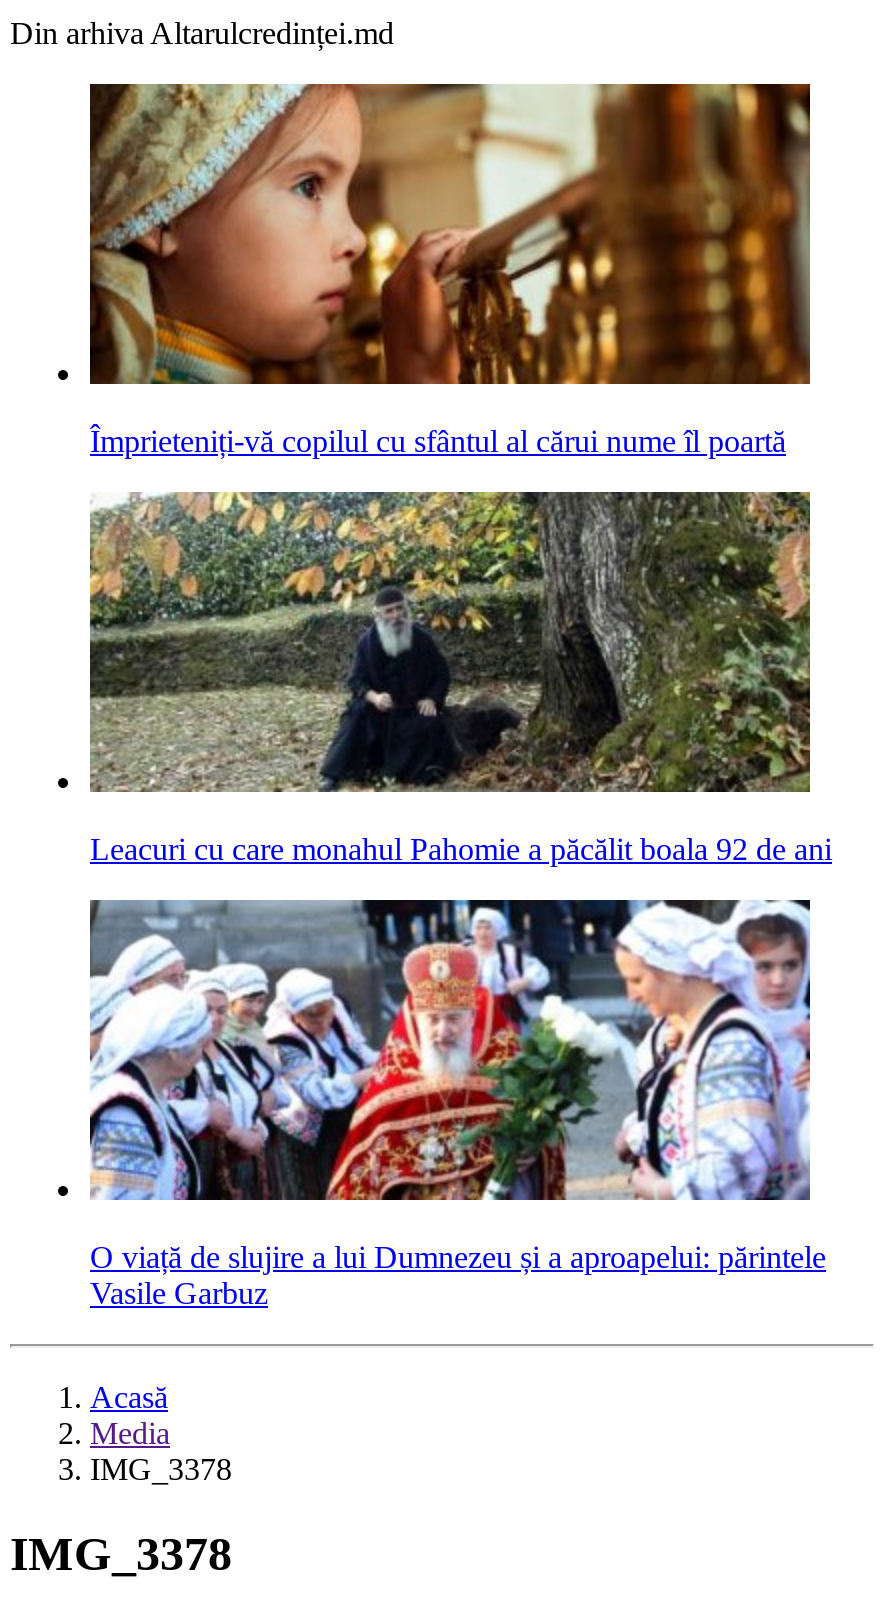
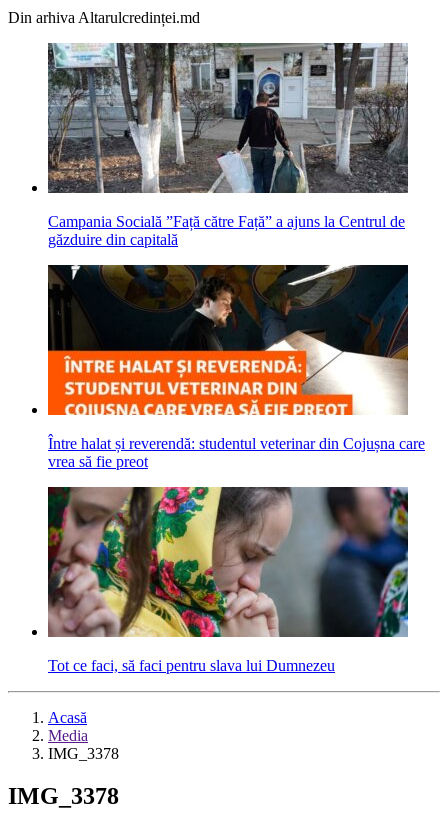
[88,82,810,458] [image] | Împrieteniți-vă copilul cu sfântul al cărui nume îl poartă -> [47,42,408,248] [image] | Campania Socială ”Față către Față” a ajuns la Centrul de | găzduire din capitală
[88,490,832,866] [image] | Leacuri cu care monahul Pahomie a păcălit boala 92 de ani -> [47,264,425,470] [image] | Între halat și reverendă: studentul veterinar din Cojușna care | vrea să fie preot
[90,918,810,1226] [image] -> [47,469,409,614] [image]
[90,1240,826,1310] O viață de slujire a lui Dumnezeu și a aproapelui: părintele | Vasile Garbuz -> [48,657,335,674] Tot ce faci, să faci pentru slava lui Dumnezeu

